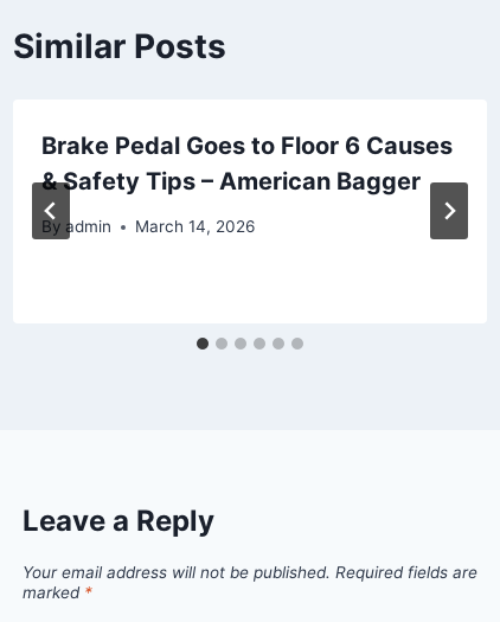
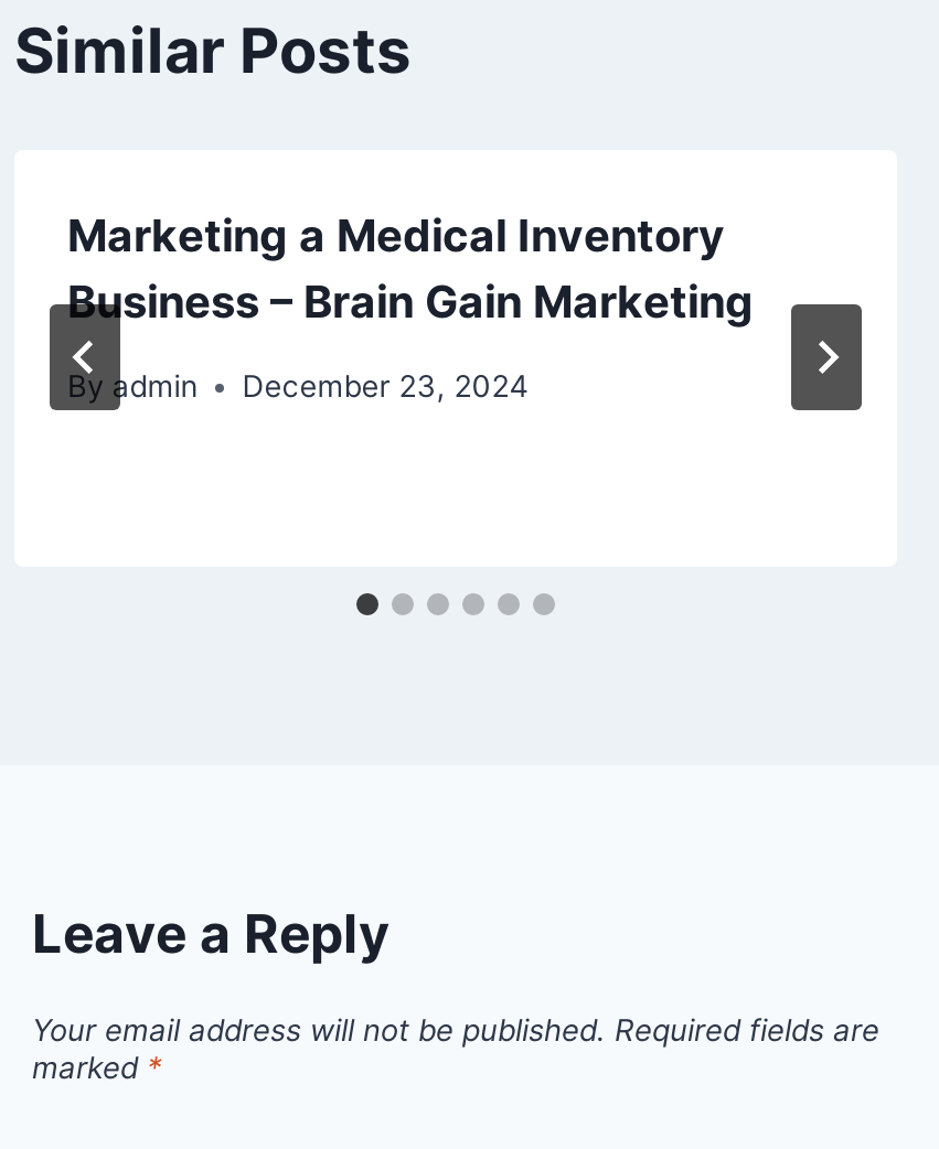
[41,131,453,195] Brake Pedal Goes to Floor 6 Causes | & Safety Tips – American Bagger -> [67,208,754,327] Marketing a Medical Inventory | Business – Brain Gain Marketing
[41,217,255,236] By admin March 14, 2026 -> [67,369,529,404] By admin December 23, 2024

